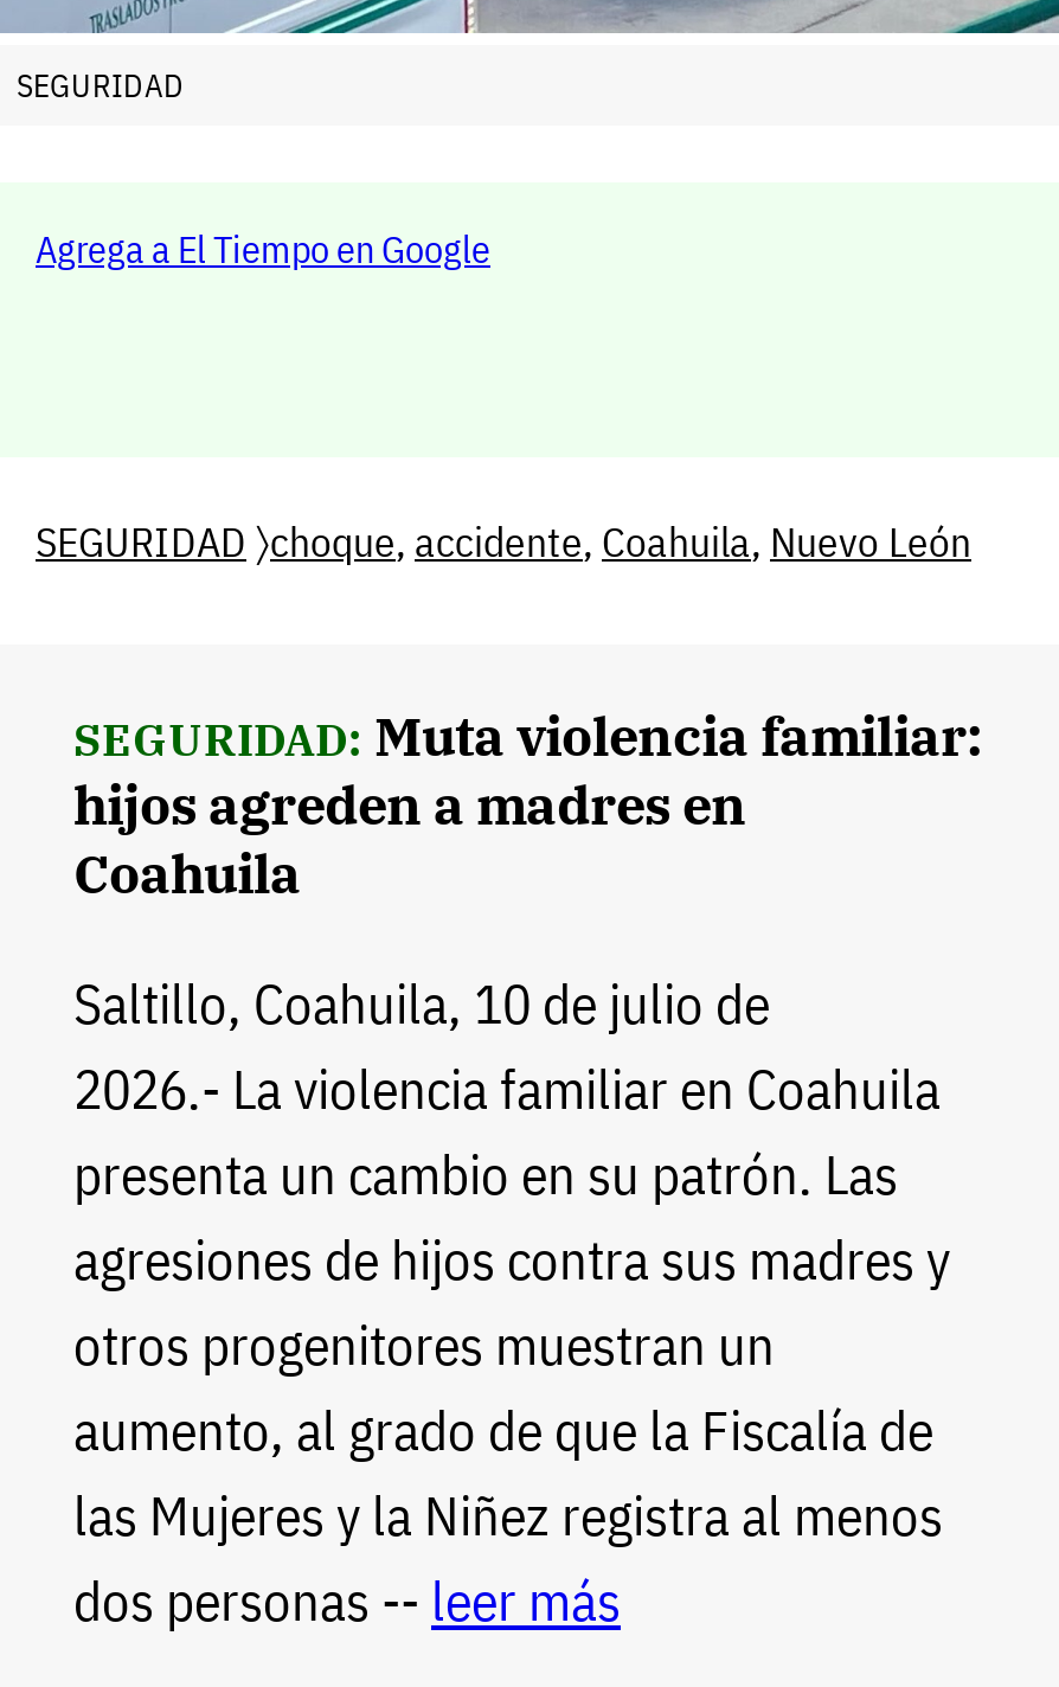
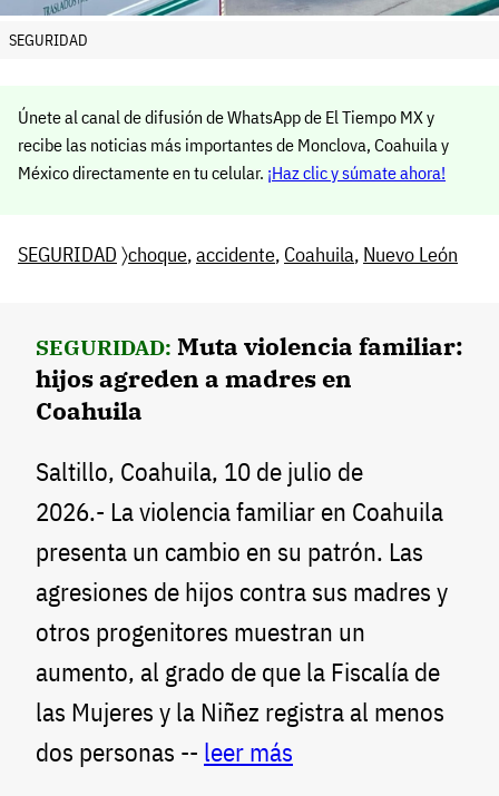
[36,224,490,271] Agrega a El Tiempo en Google -> [18,105,449,183] Únete al canal de difusión de WhatsApp de El Tiempo MX y | recibe las noticias más importantes de Monclova, Coahuila y | México directamente en tu celular. ¡Haz clic y súmate ahora!

